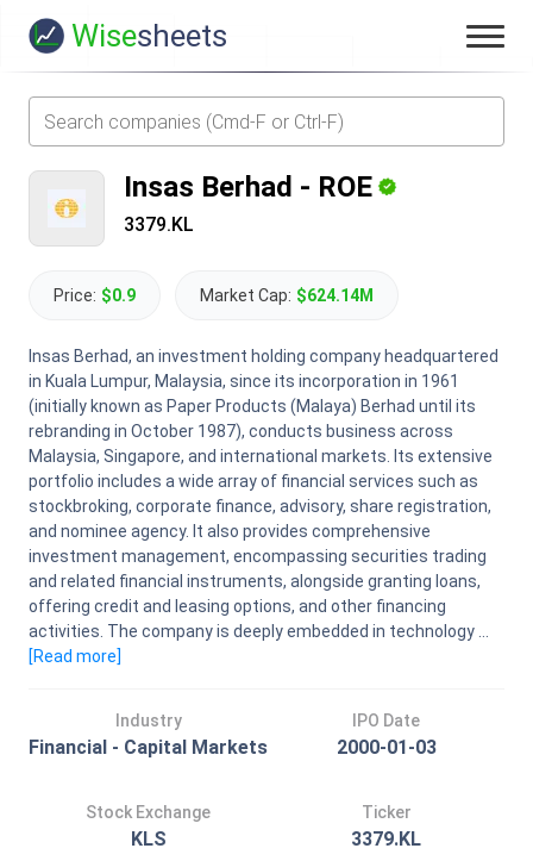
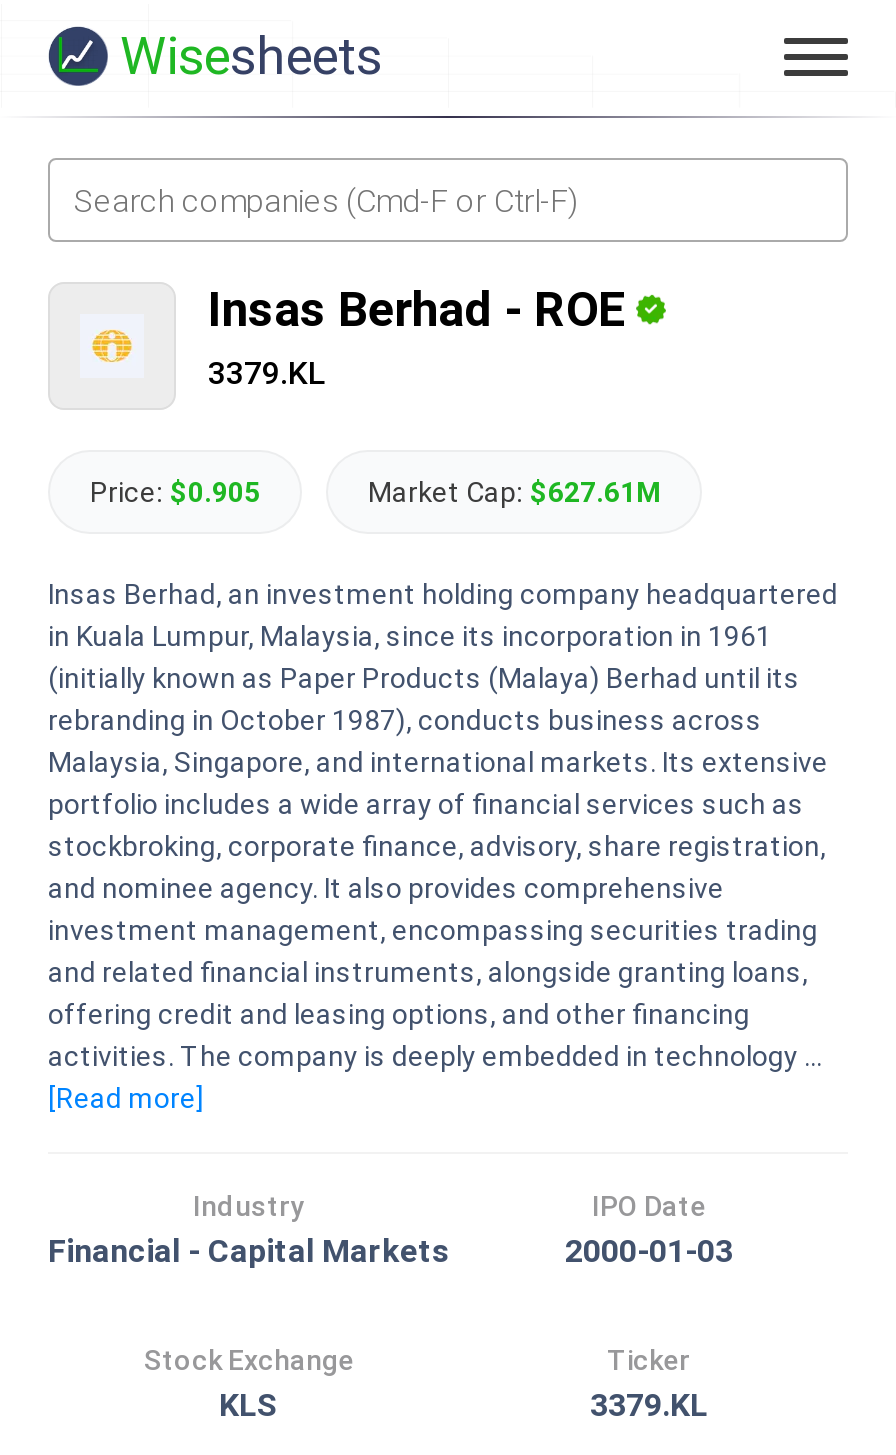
[54,286,136,305] Price: $0.9 -> [90,476,260,508] Price: $0.905
[200,286,374,305] Market Cap: $624.14M -> [368,476,660,508] Market Cap: $627.61M

